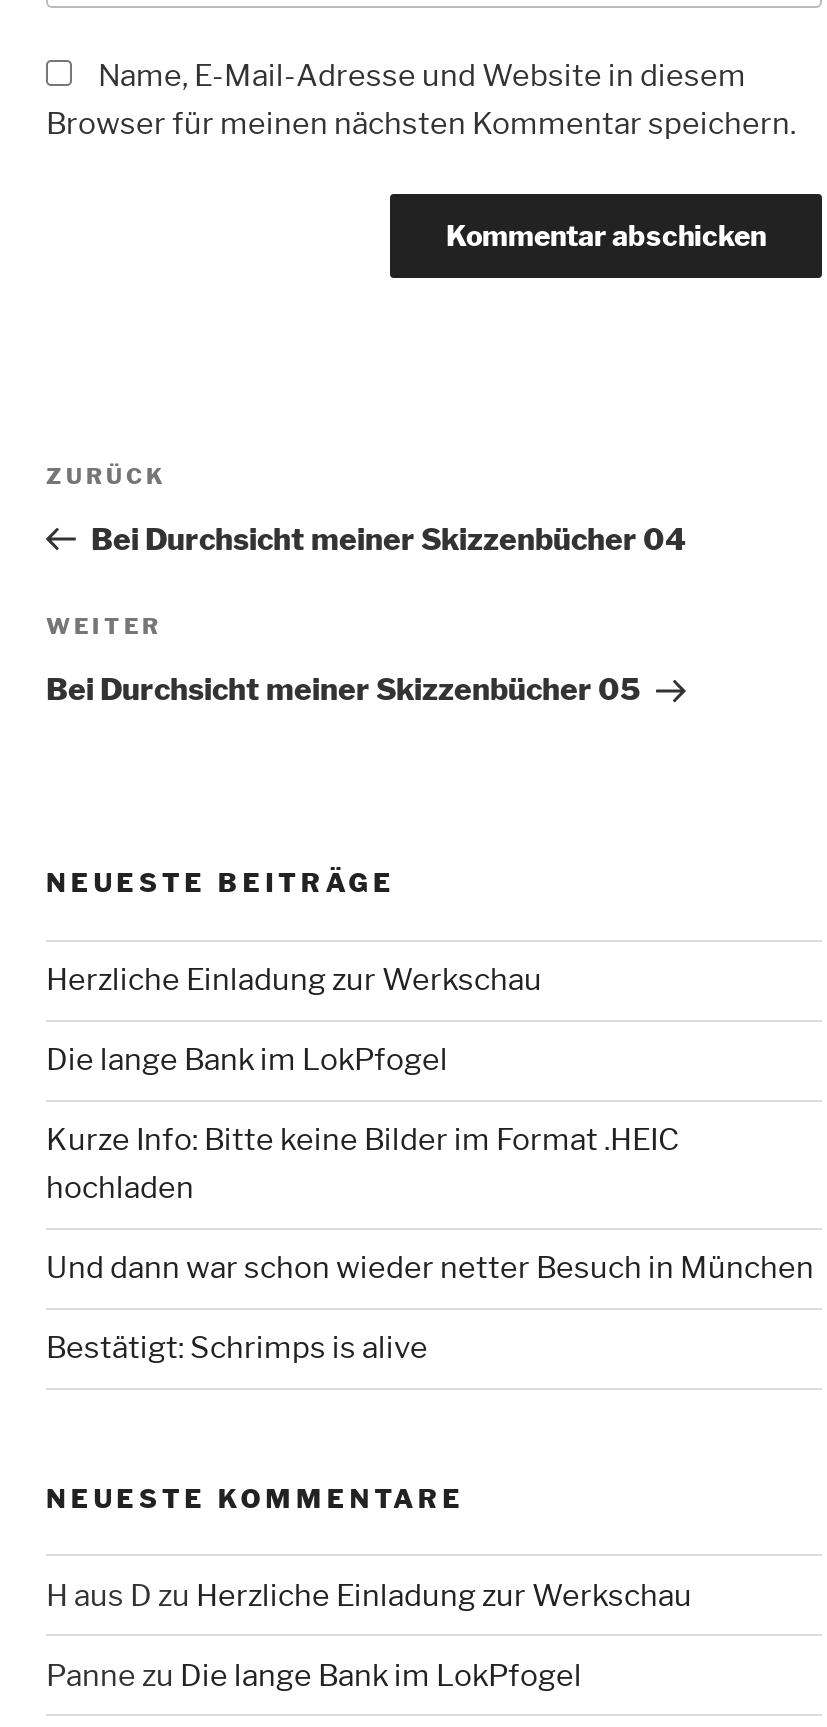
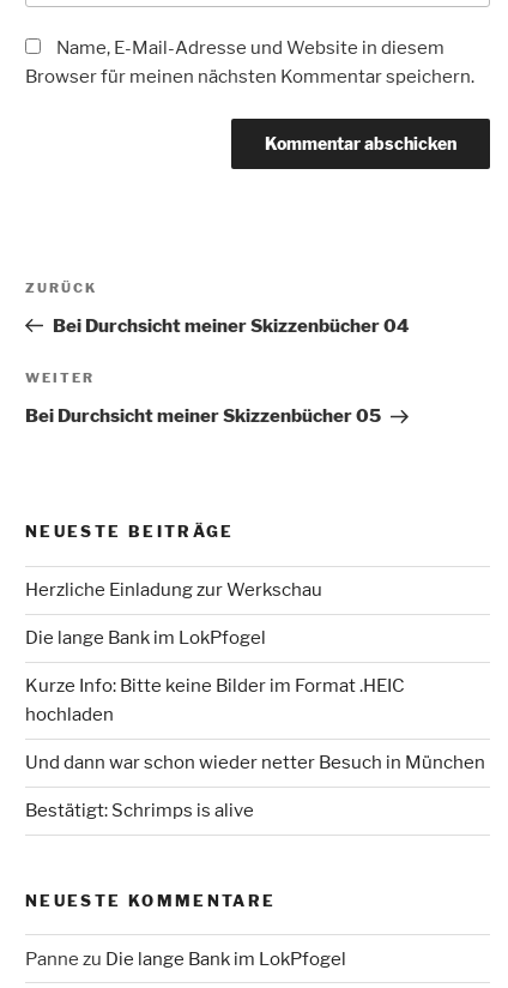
[46,1578,692,1614] H aus D zu Herzliche Einladung zur Werkschau -> none

